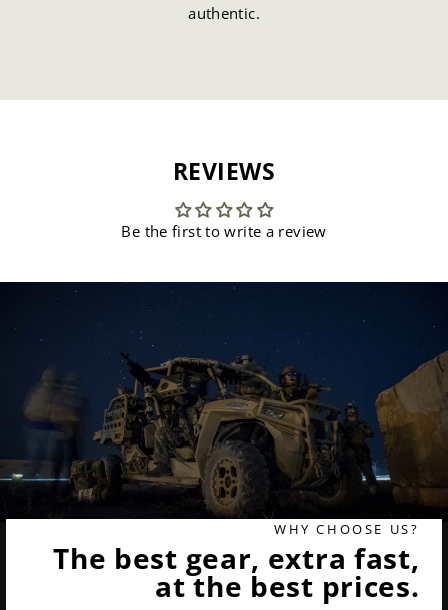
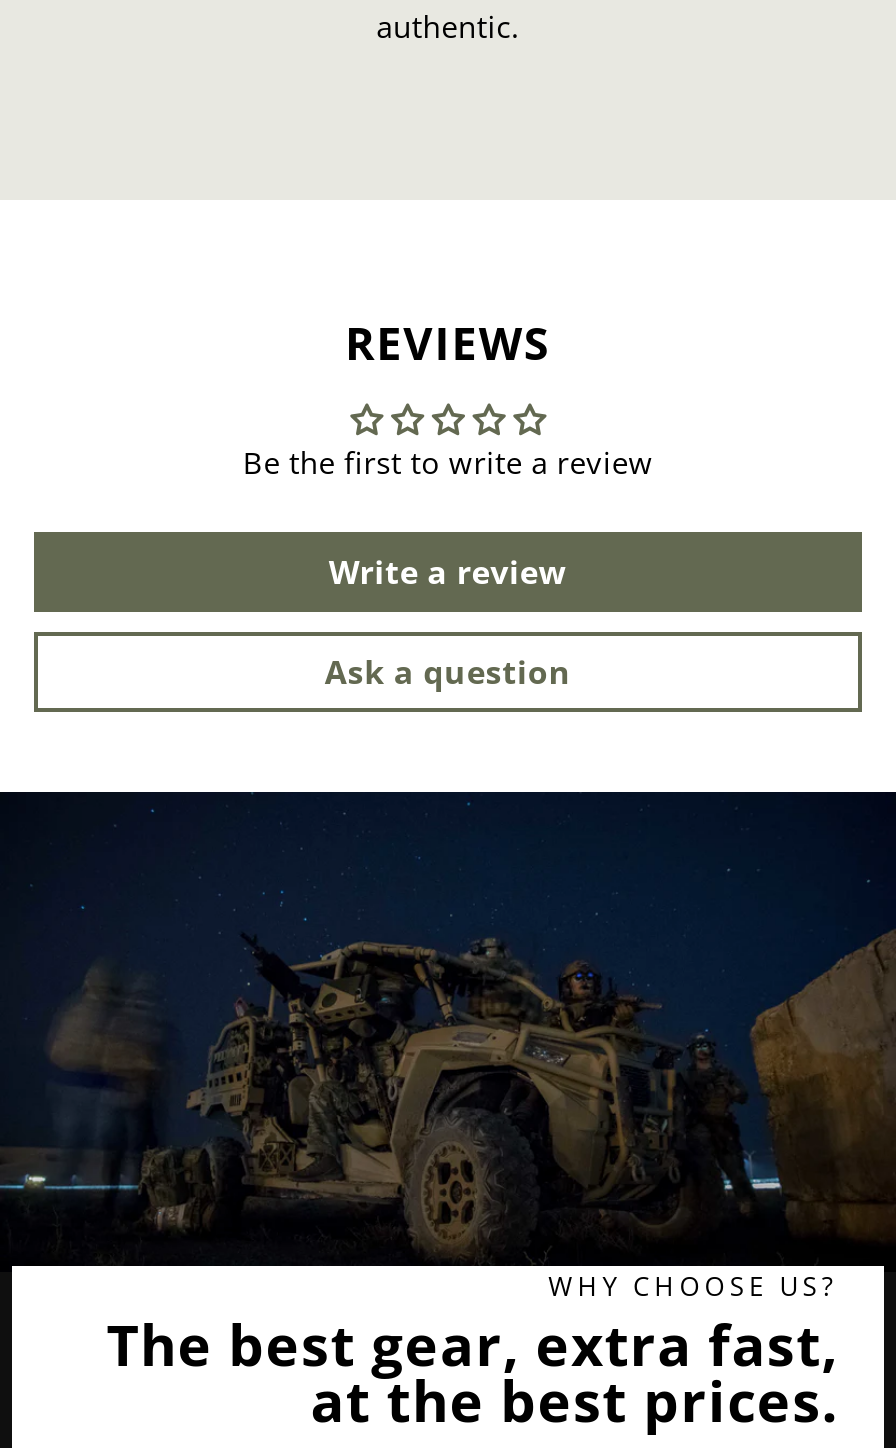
none -> [325,550,571,694] Write a review | Ask a question

